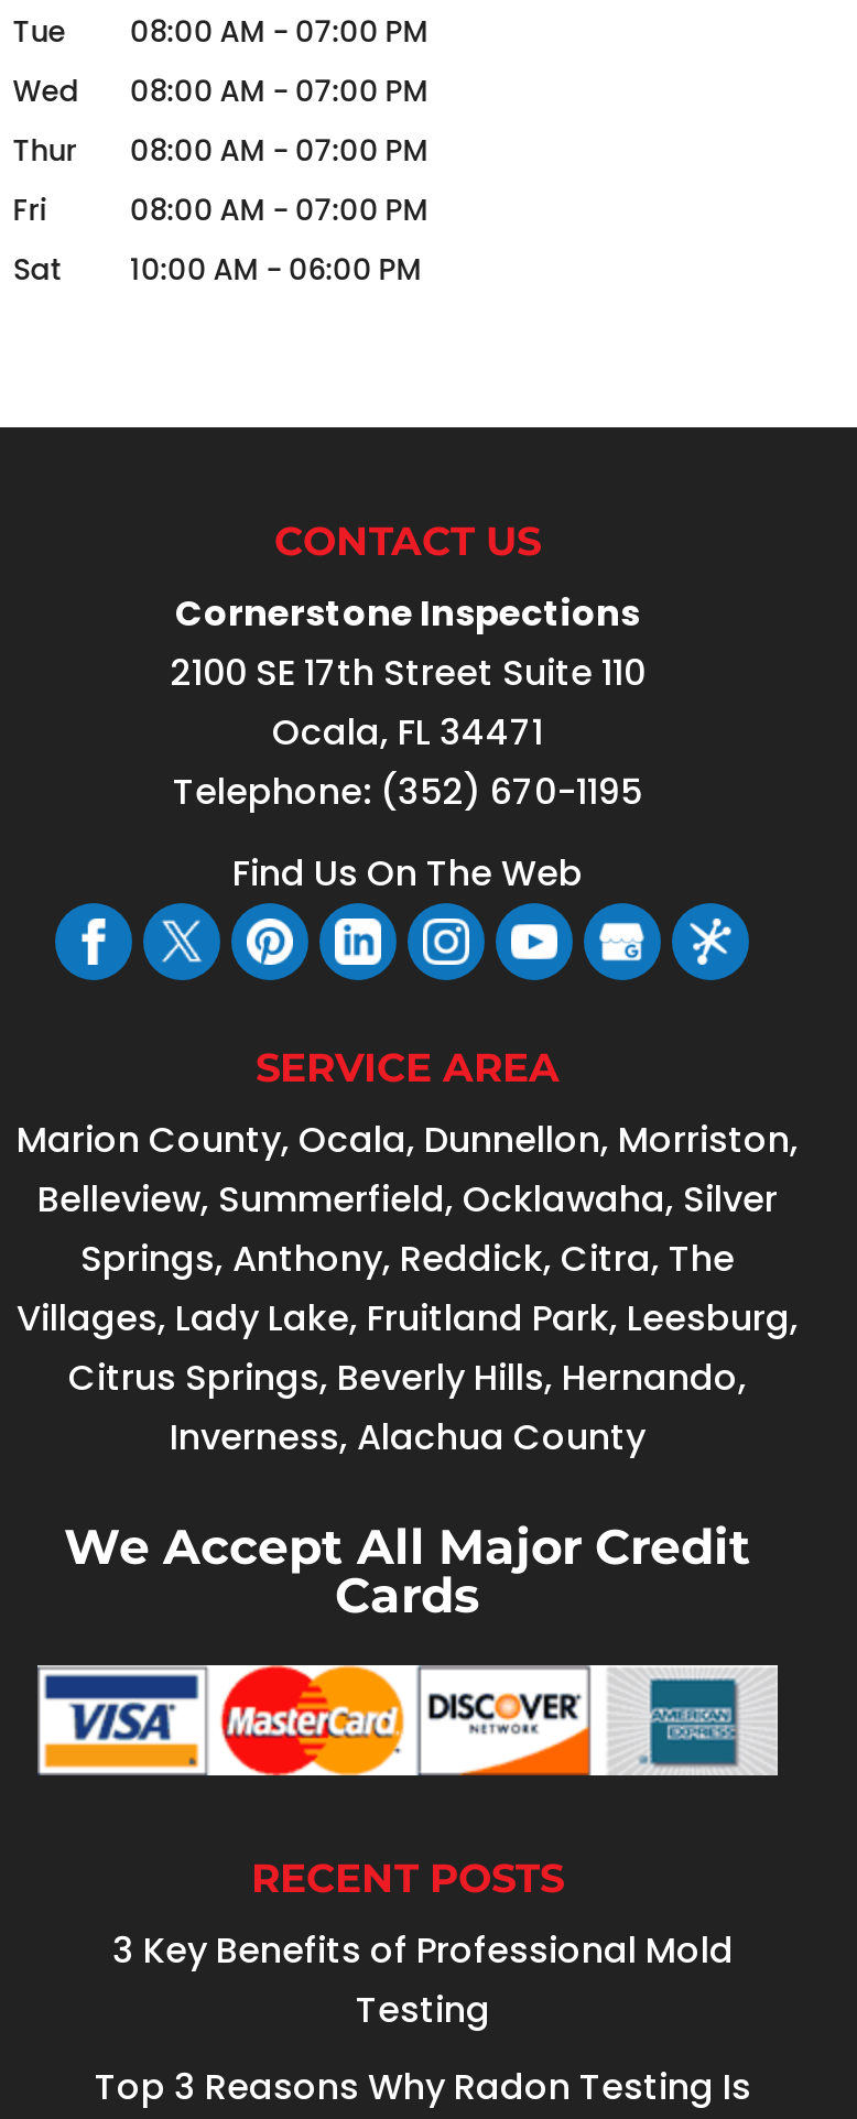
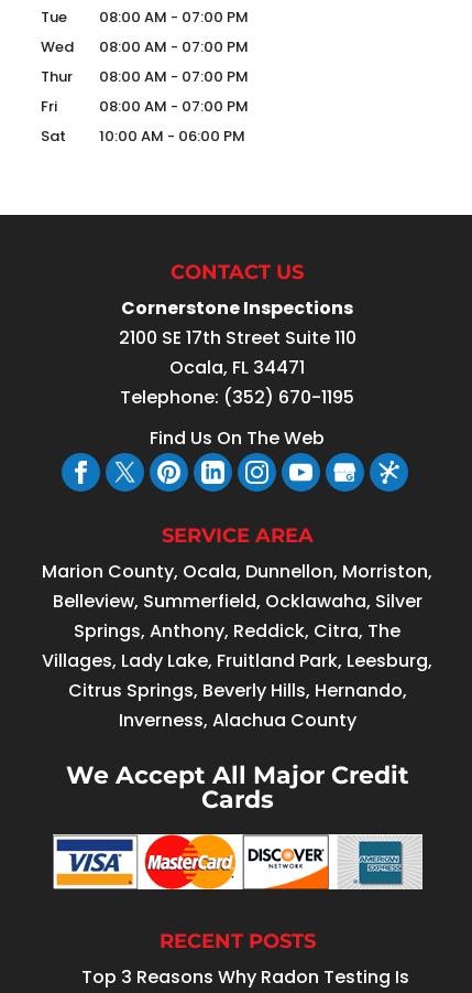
[112,1925,734,2035] 3 Key Benefits of Professional Mold | Testing -> none

